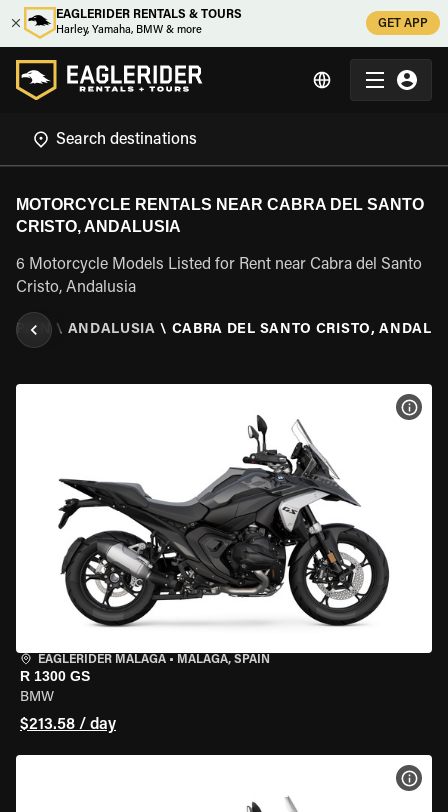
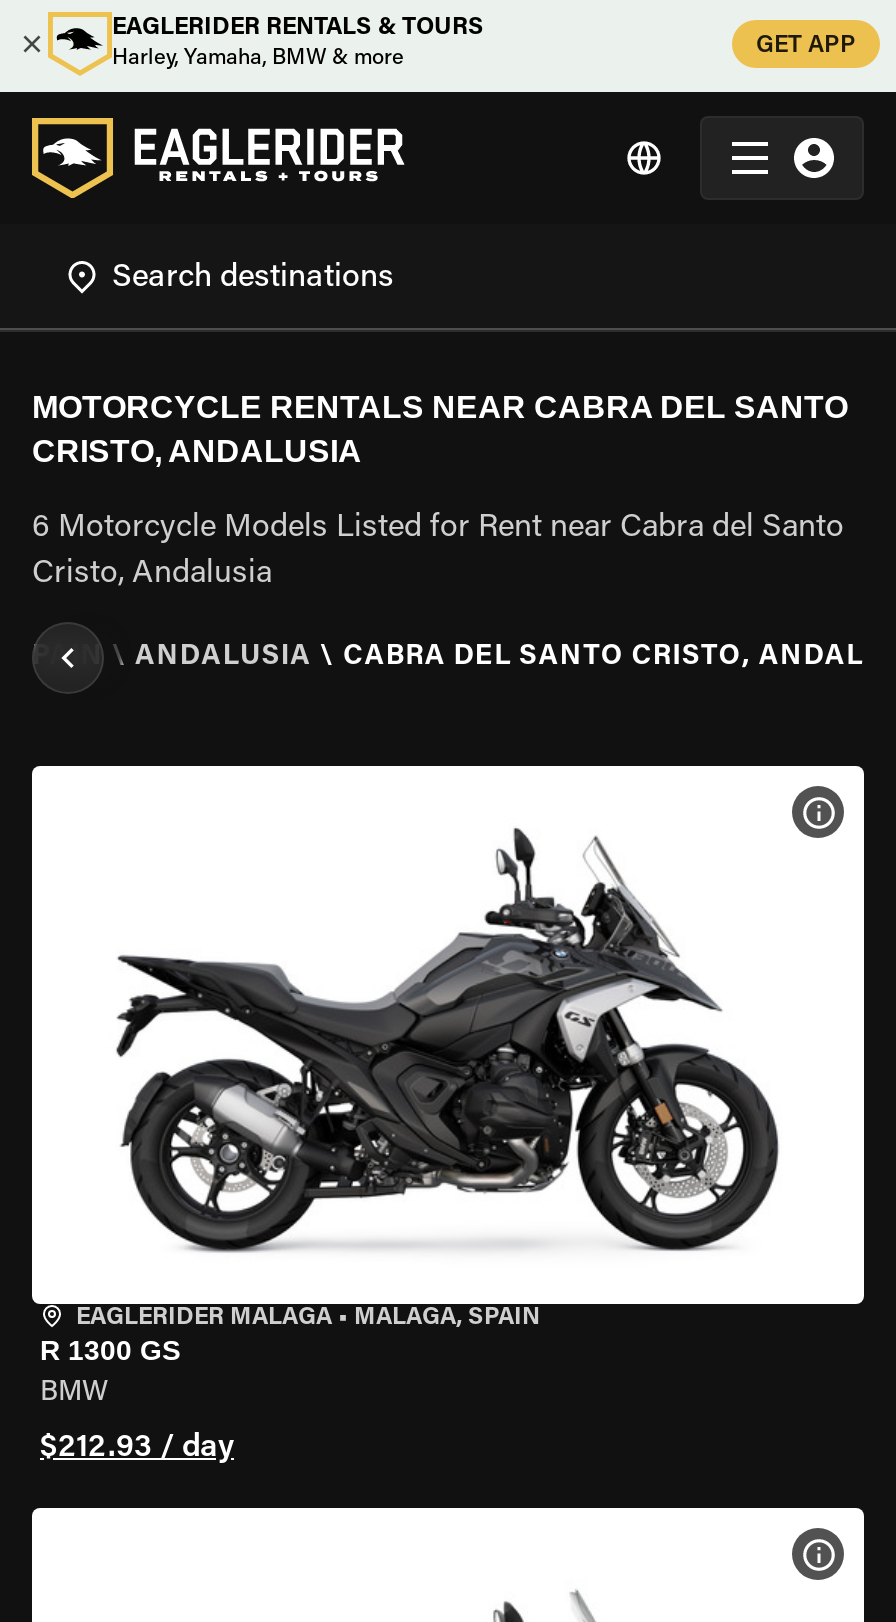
[20,717,116,733] $213.58 / day -> [40,1432,234,1464] $212.93 / day

